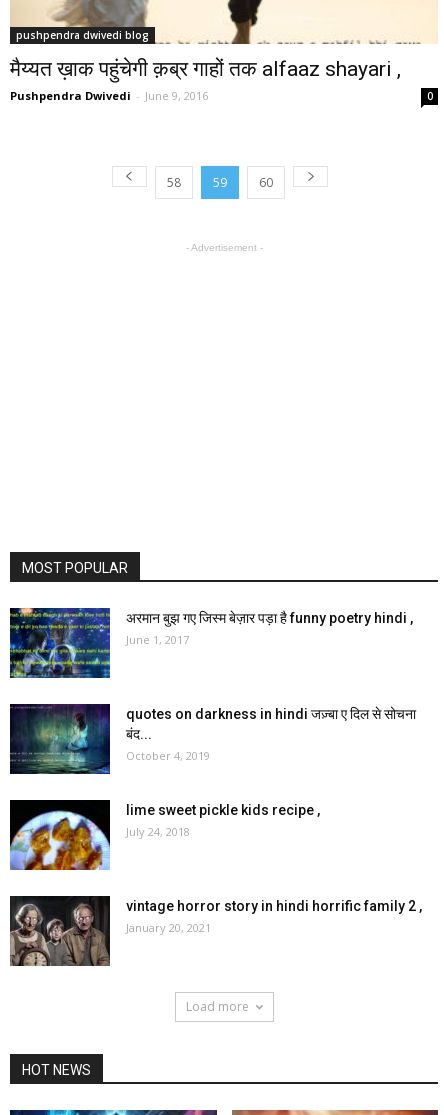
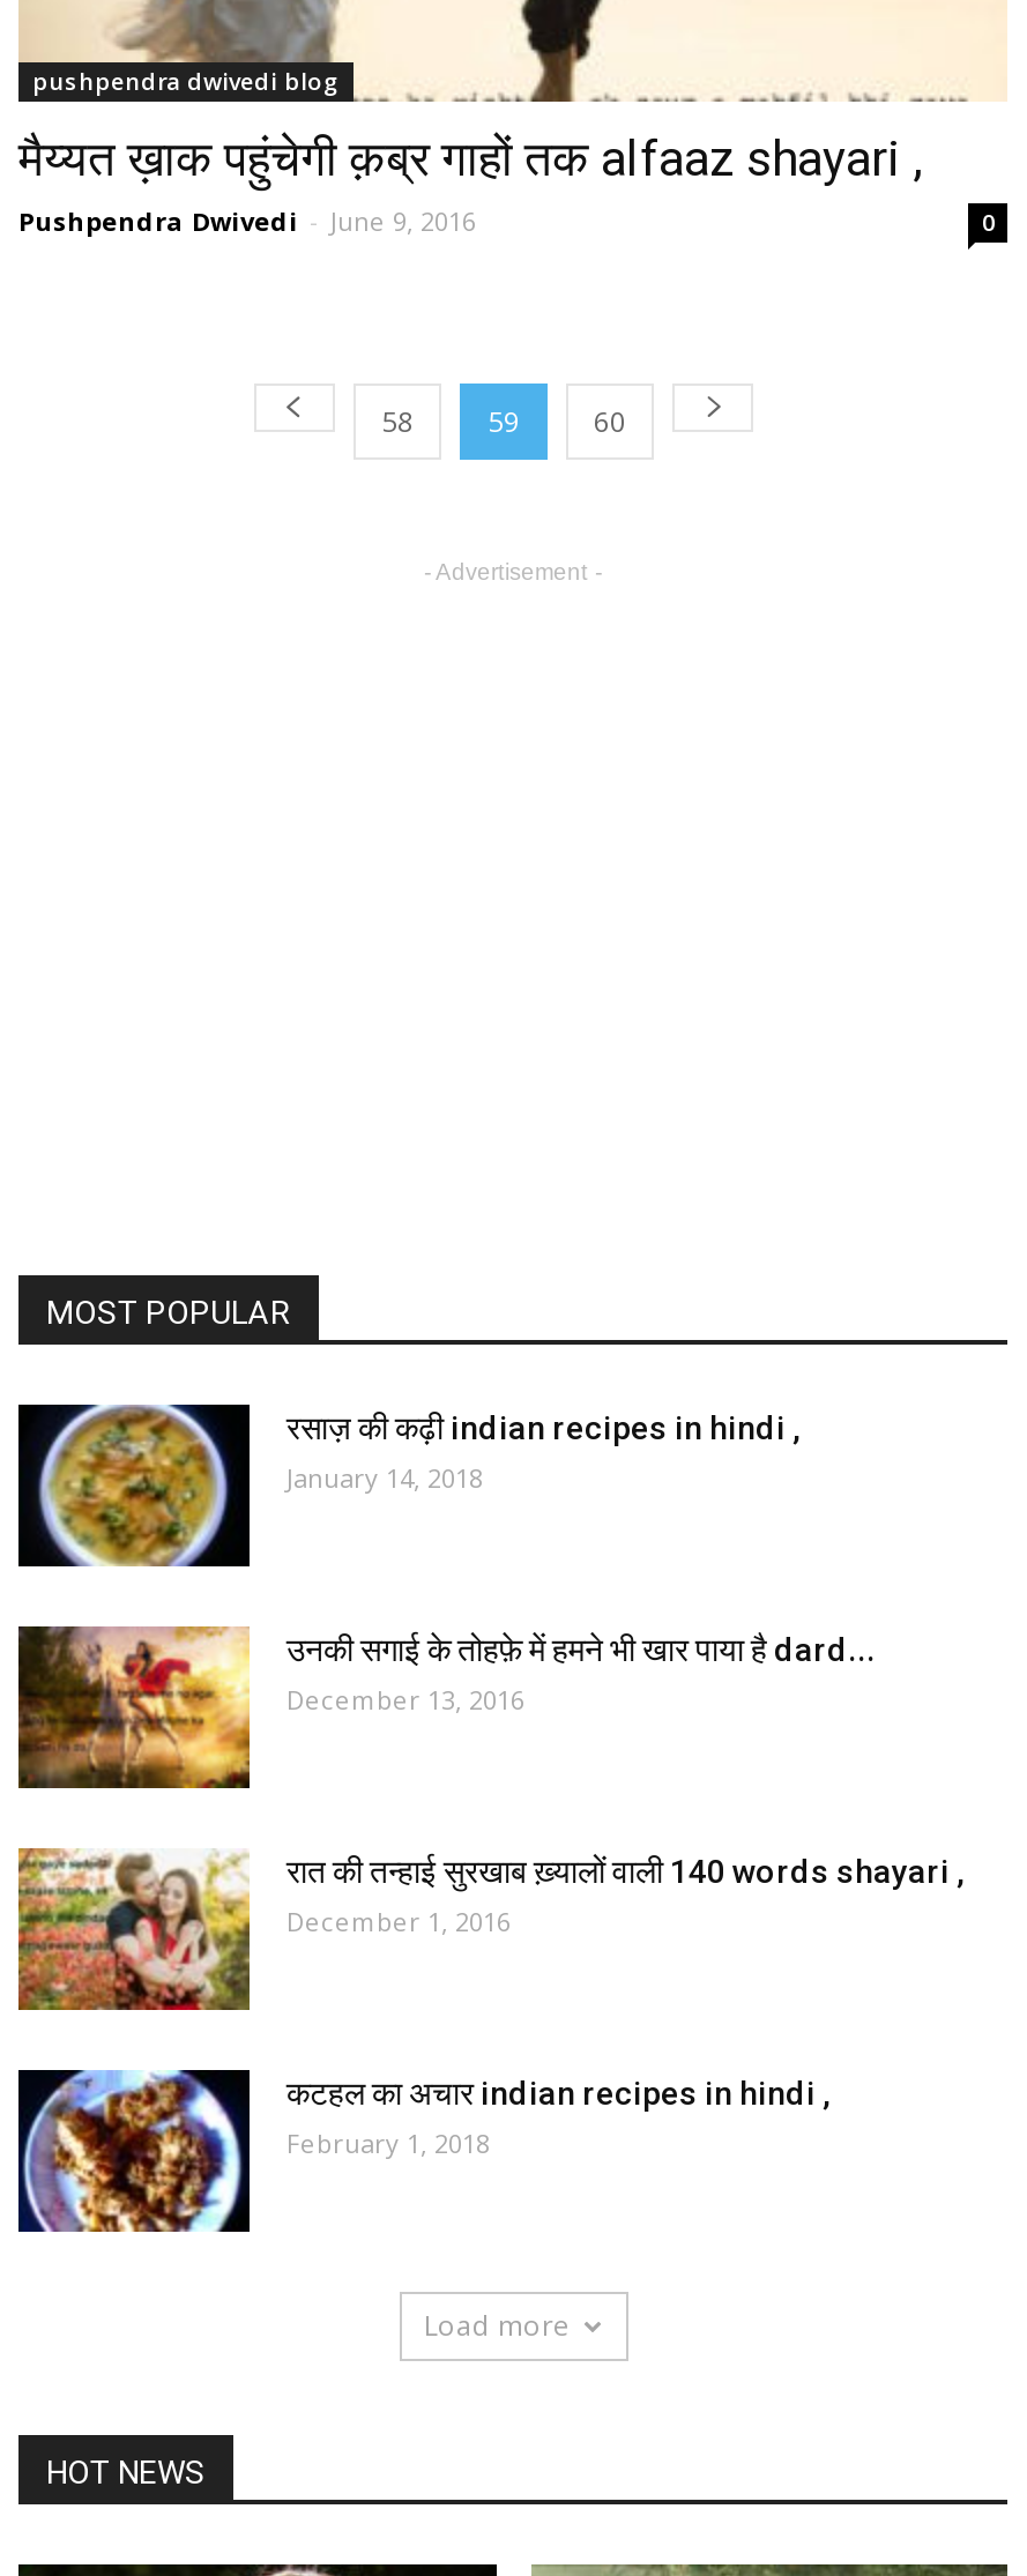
[9,607,413,679] [image] | अरमान बुझ गए जिस्म बेज़ार पड़ा है funny poetry hindi , | June 1, 2017 -> [16,1402,799,1569] [image] | रसाज़ की कढ़ी indian recipes in hindi , | January 14, 2018
[9,703,416,775] [image] | quotes on darkness in hindi जज़्बा ए दिल से सोचना | बंद... | October 4, 2019 -> [16,1624,876,1790] [image] | उनकी सगाई के तोहफ़े में हमने भी खार पाया है dard... | December 13, 2016
[9,799,320,871] [image] | lime sweet pickle kids recipe , | July 24, 2018 -> [16,1846,963,2012] [image] | रात की तन्हाई सुरखाब ख़्यालों वाली 140 words shayari , | December 1, 2016
[9,895,422,967] [image] | vintage horror story in hindi horrific family 2 , | January 20, 2021 -> [16,2068,829,2234] [image] | कटहल का अचार indian recipes in hindi , | February 1, 2018

